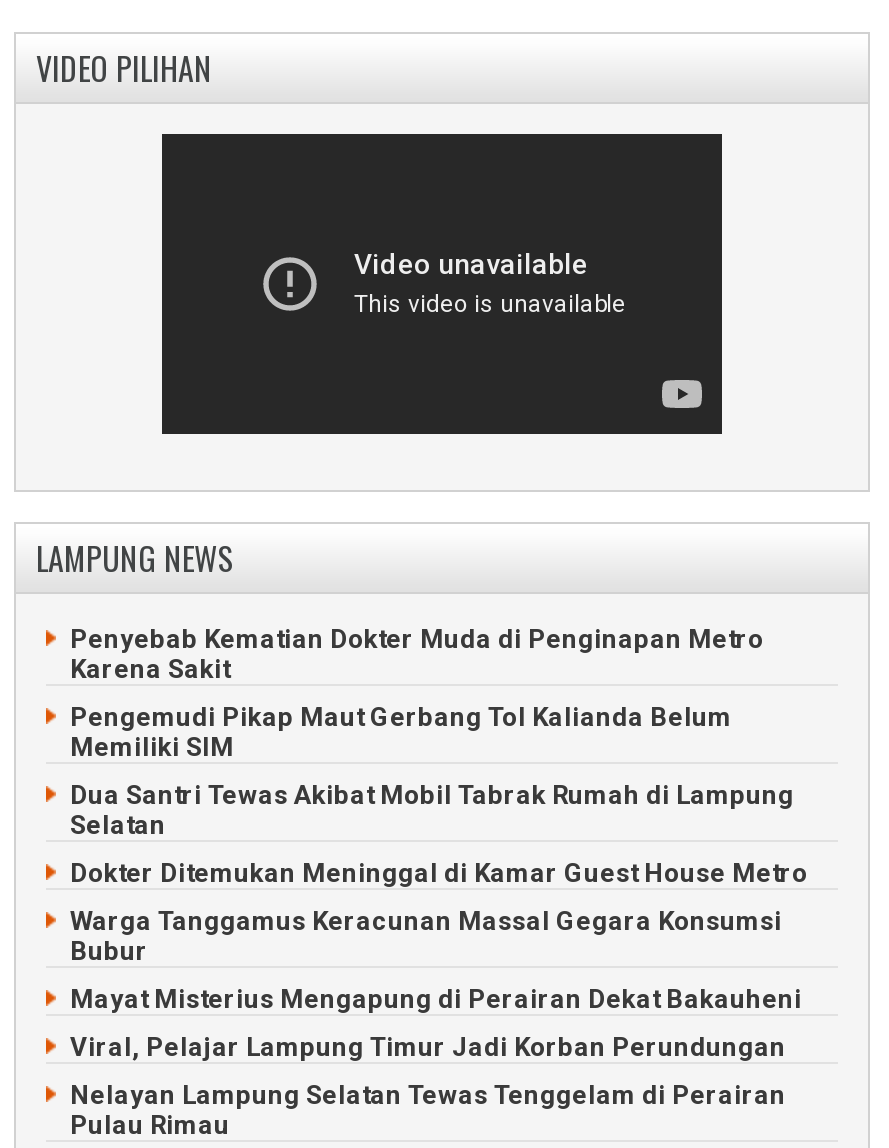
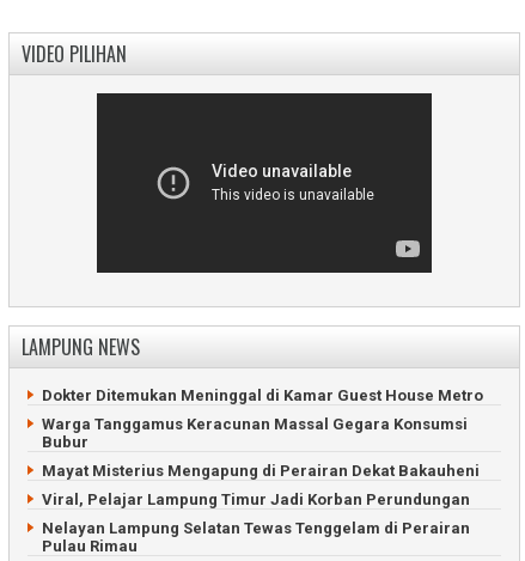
[70,623,794,839] Penyebab Kematian Dokter Muda di Penginapan Metro | Karena Sakit | Pengemudi Pikap Maut Gerbang Tol Kalianda Belum | Memiliki SIM | Dua Santri Tewas Akibat Mobil Tabrak Rumah di Lampung | Selatan -> none

